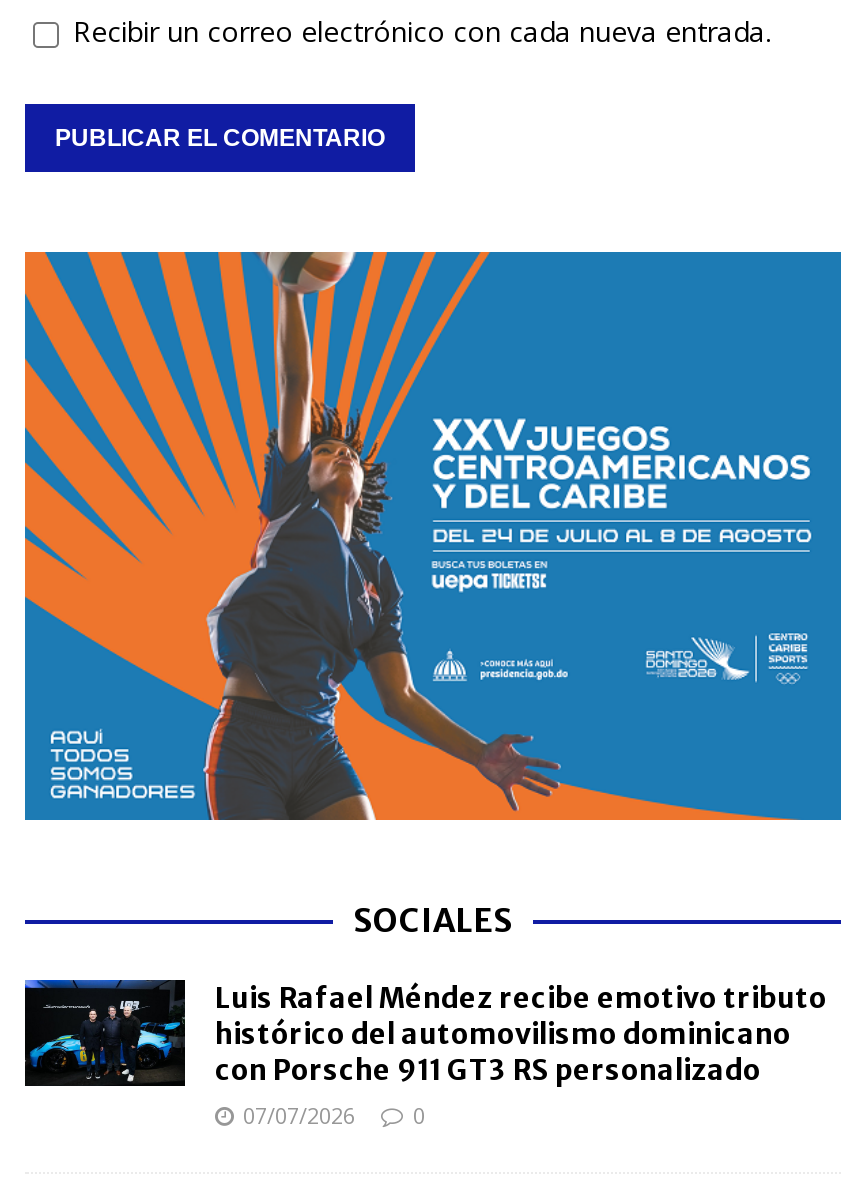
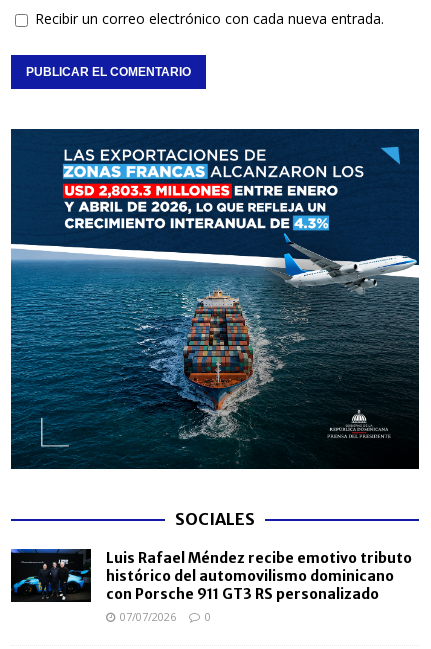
[23,250,843,822] [image] -> [10,128,420,470] [image]

